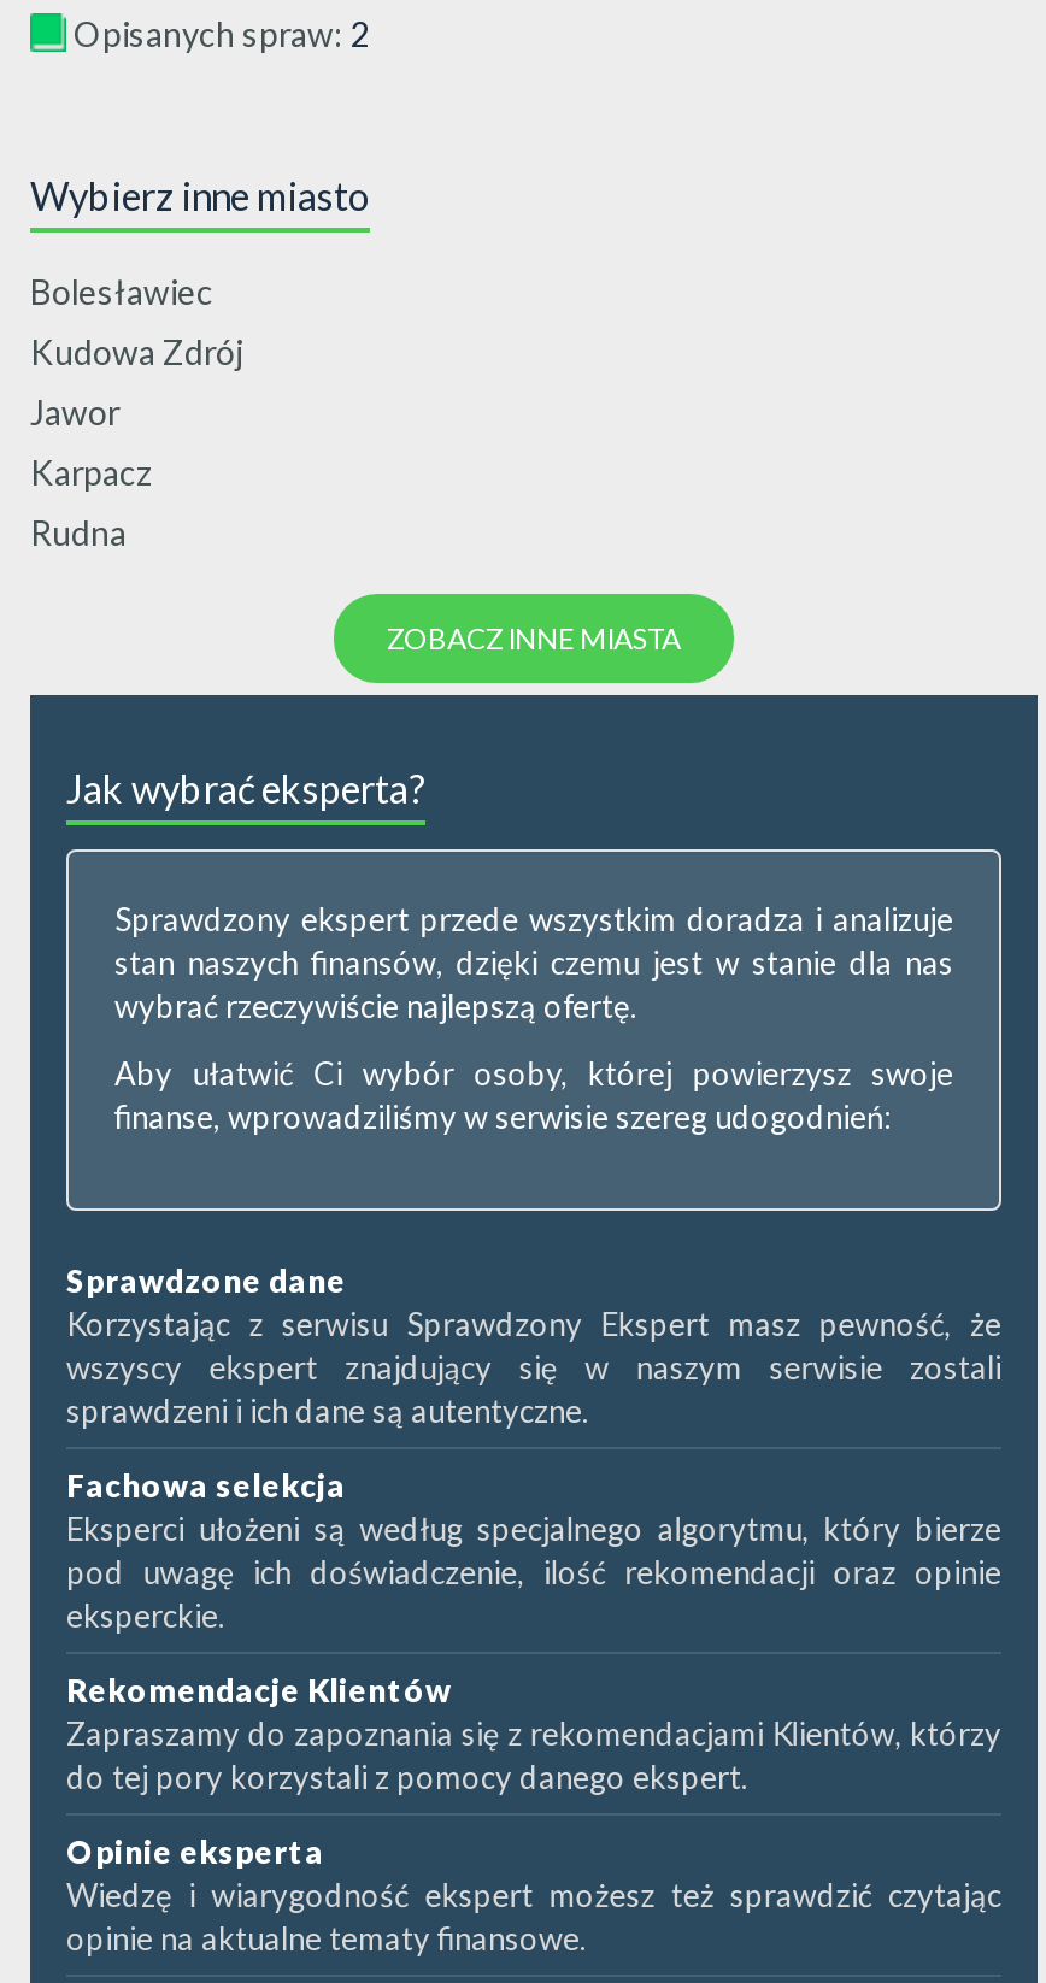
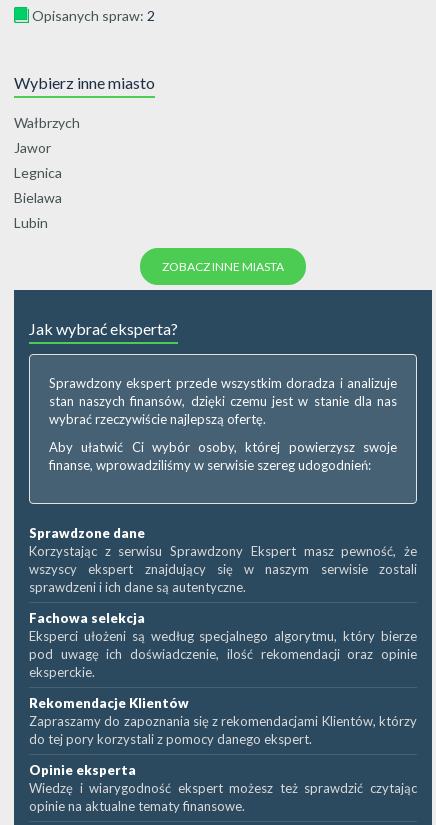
[30,271,242,372] Bolesławiec | Kudowa Zdrój -> [14,114,80,131] Wałbrzych
moved [30,392,119,433] -> [14,139,51,156]: Jawor
[30,452,151,553] Karpacz | Rudna -> [14,164,62,231] Legnica | Bielawa | Lubin

